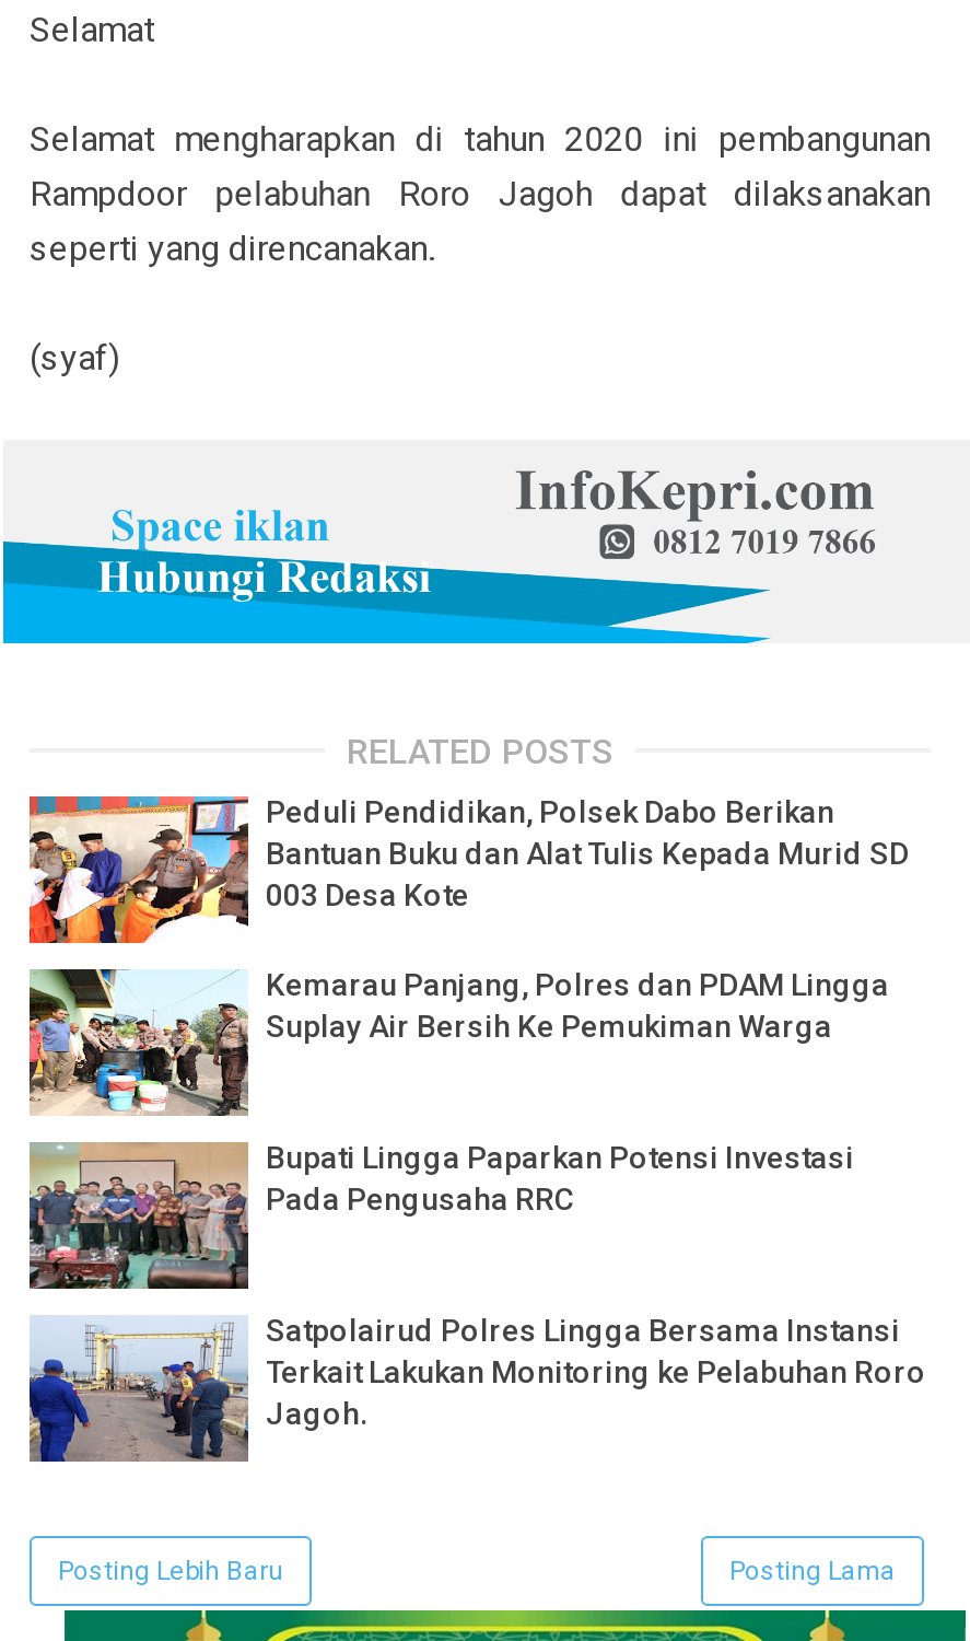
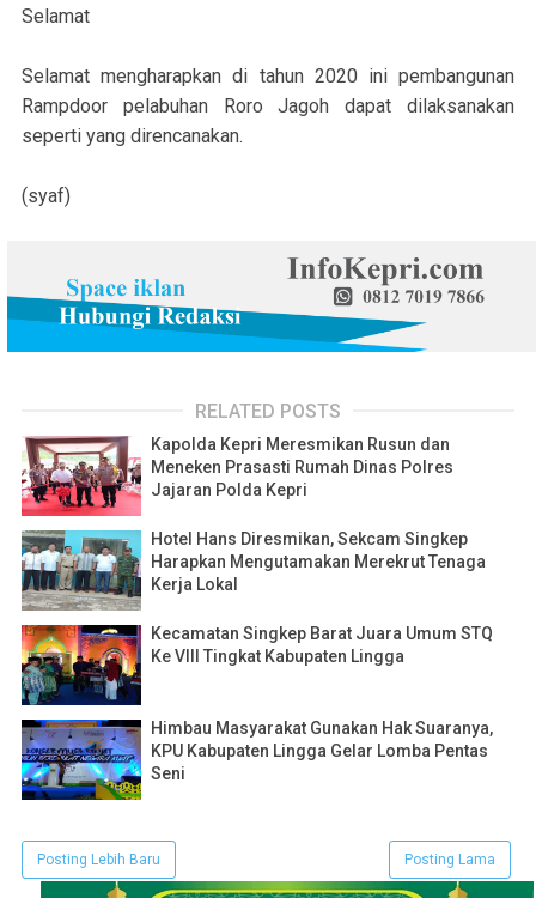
[27,794,909,945] [image] | Peduli Pendidikan, Polsek Dabo Berikan | Bantuan Buku dan Alat Tulis Kepada Murid SD | 003 Desa Kote -> [20,435,453,517] [image] | Kapolda Kepri Meresmikan Rusun dan | Meneken Prasasti Rumah Dinas Polres | Jajaran Polda Kepri
[27,967,889,1116] [image] | Kemarau Panjang, Polres dan PDAM Lingga | Suplay Air Bersih Ke Pemukiman Warga -> [20,529,486,612] [image] | Hotel Hans Diresmikan, Sekcam Singkep | Harapkan Mengutamakan Merekrut Tenaga | Kerja Lokal
[27,1140,854,1291] [image] | Bupati Lingga Paparkan Potensi Investasi | Pada Pengusaha RRC -> [20,624,493,706] [image] | Kecamatan Singkep Barat Juara Umum STQ | Ke VIII Tingkat Kabupaten Lingga
[27,1313,926,1464] [image] | Satpolairud Polres Lingga Bersama Instansi | Terkait Lakukan Monitoring ke Pelabuhan Roro | Jagoh. -> [20,718,493,801] [image] | Himbau Masyarakat Gunakan Hak Suaranya, | KPU Kabupaten Lingga Gelar Lomba Pentas | Seni

